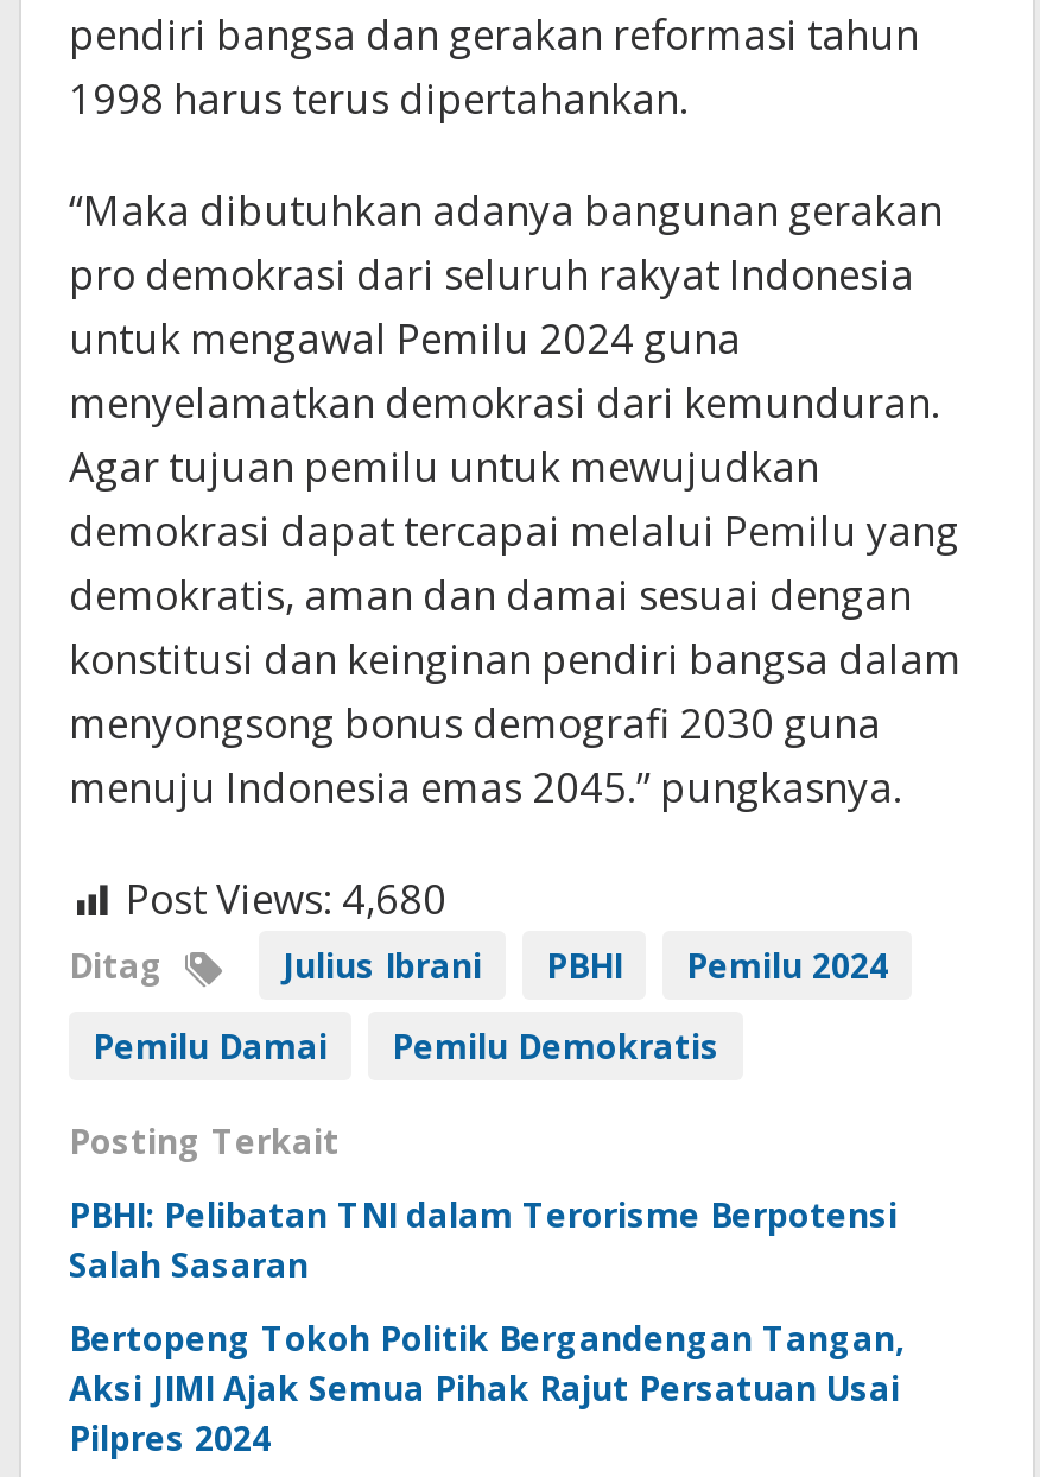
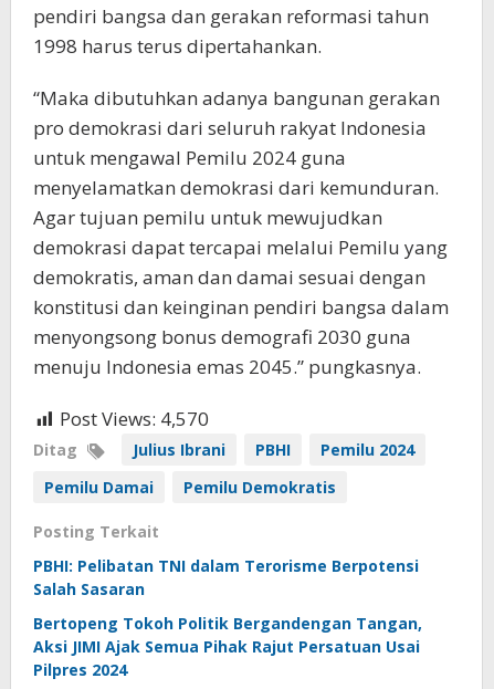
[126,872,446,926] Post Views: 4,680 -> [60,406,209,431] Post Views: 4,570

